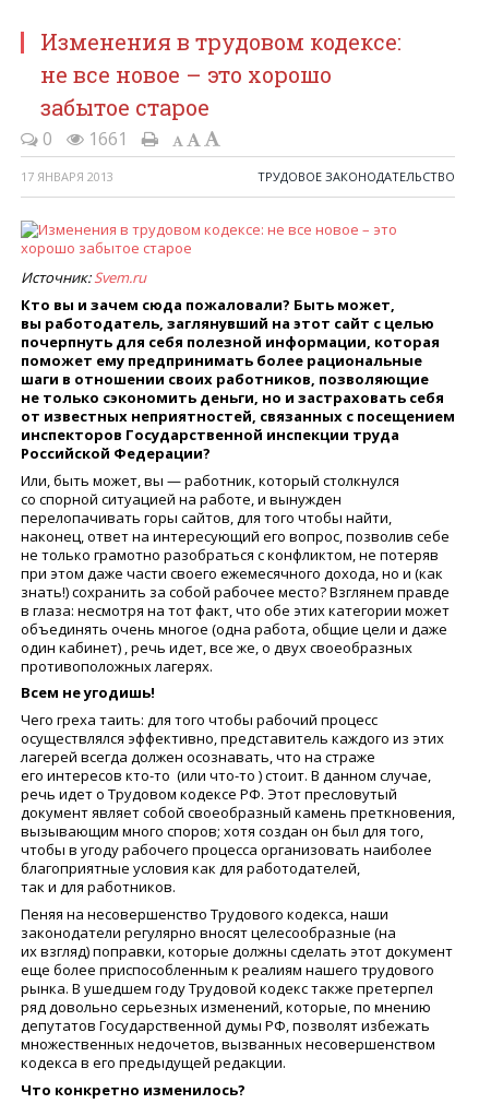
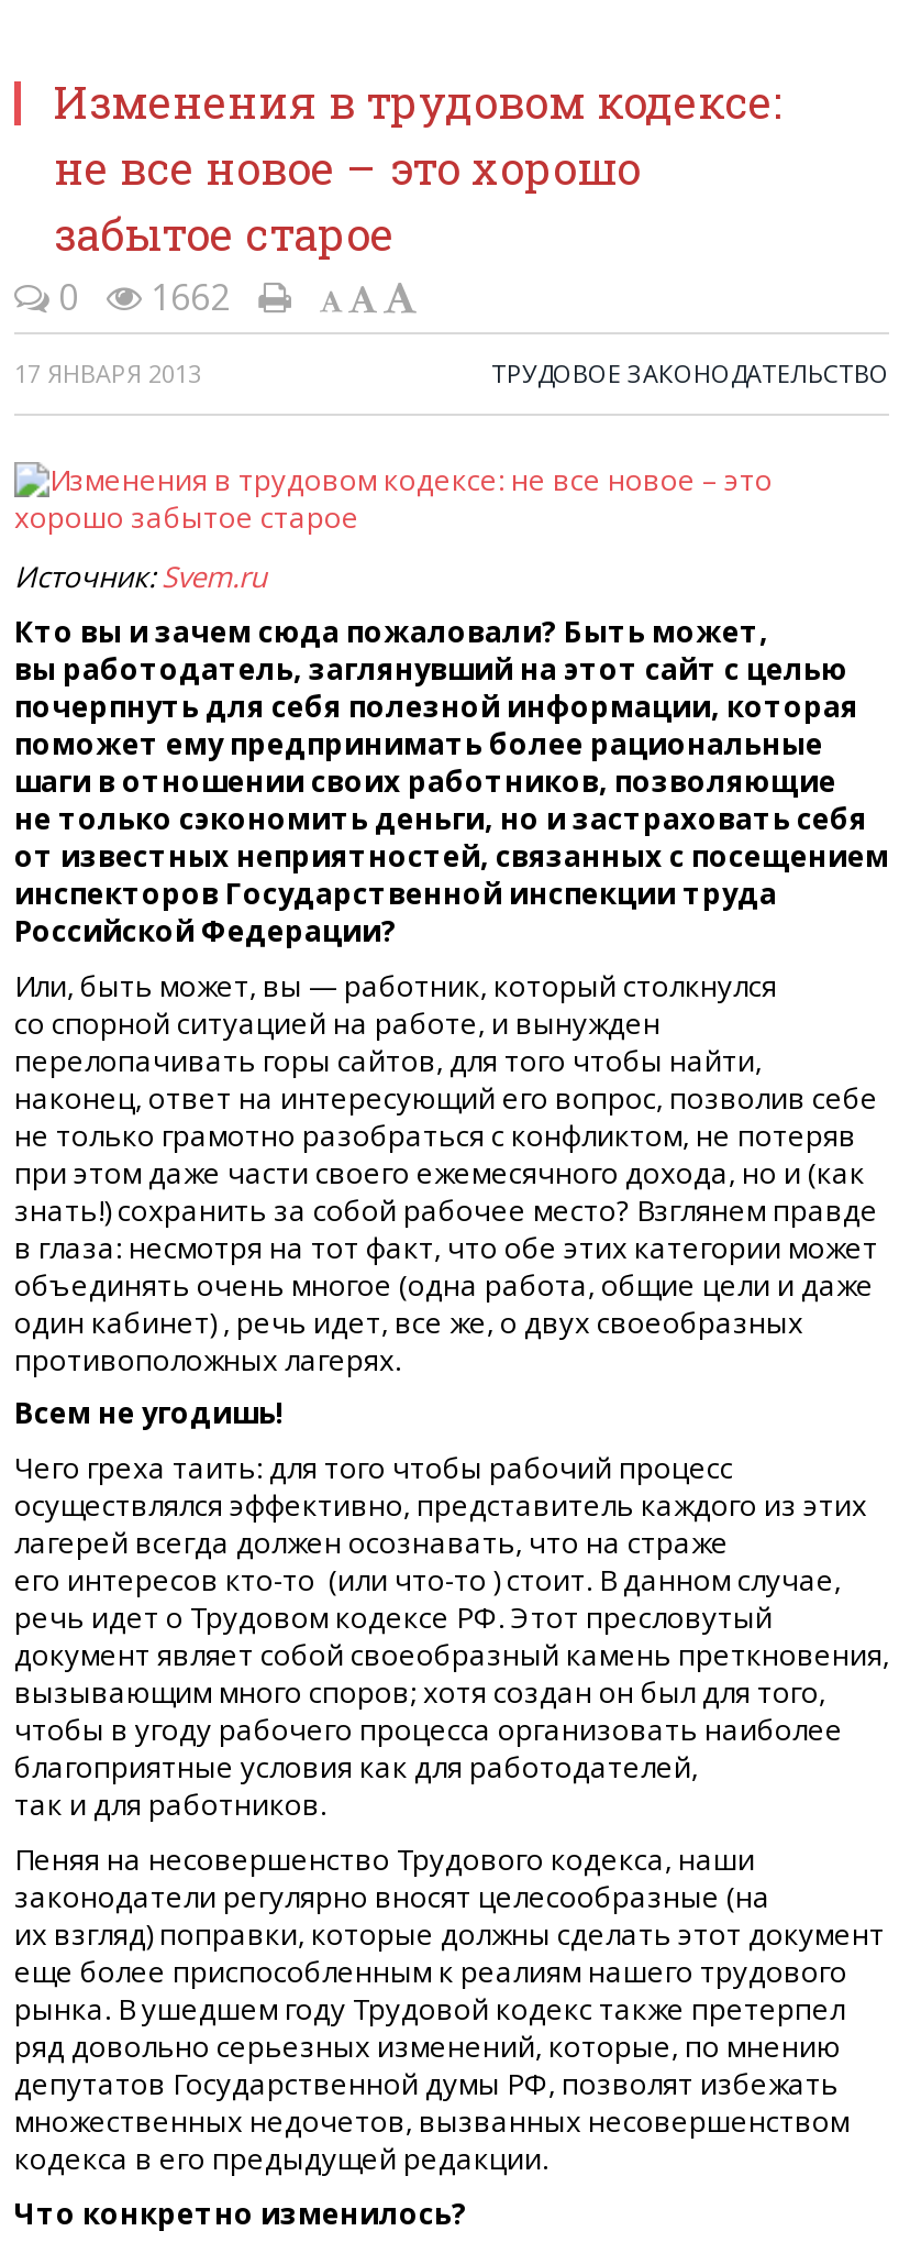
[38,127,128,151] 0 1661 -> [49,273,230,321] 0 1662

